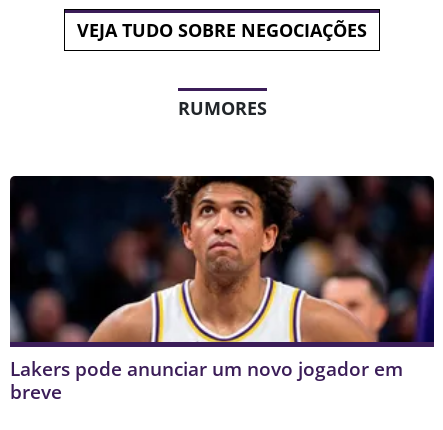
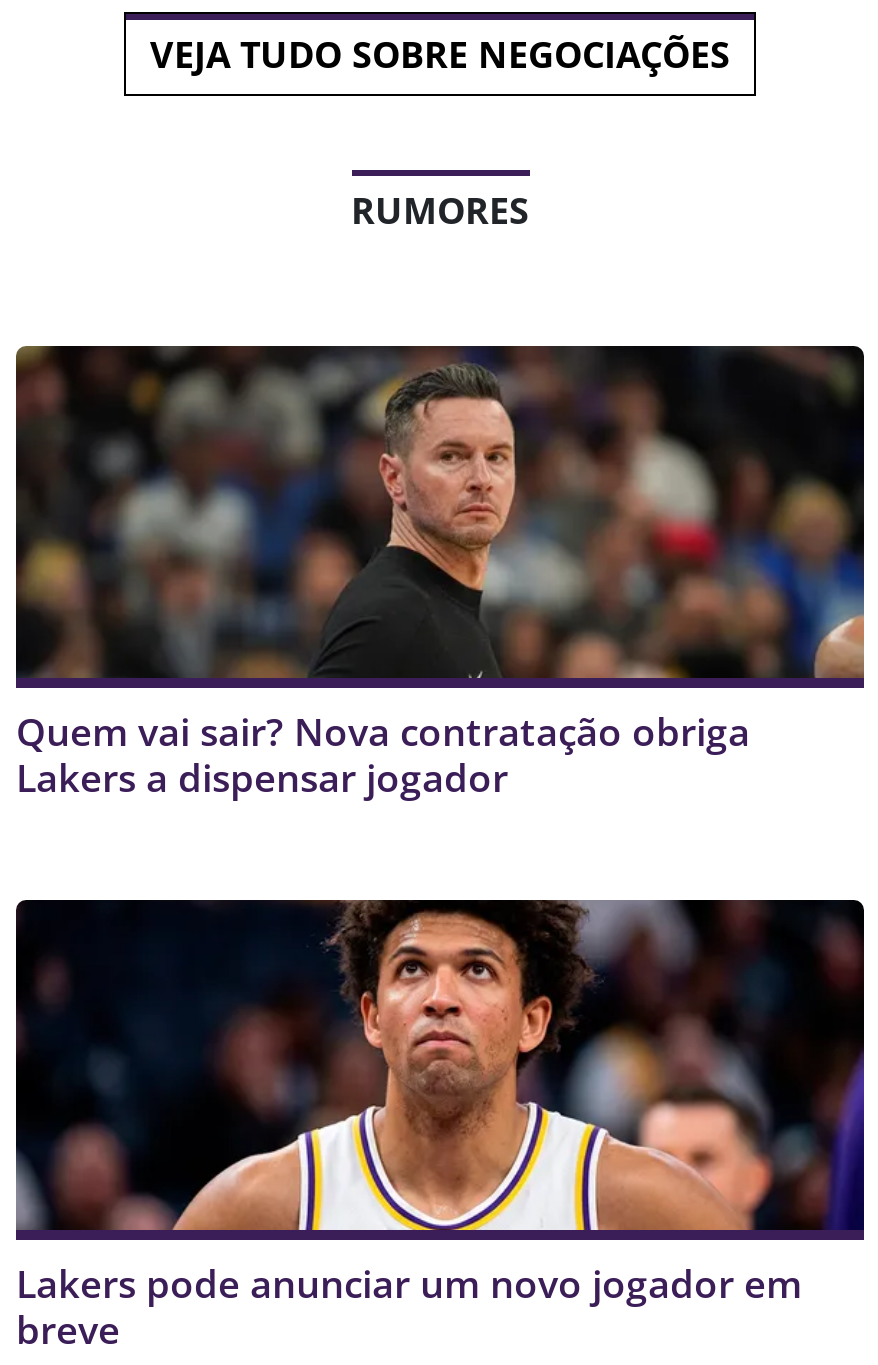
none -> [14,344,866,803] [image] | Quem vai sair? Nova contratação obriga | Lakers a dispensar jogador

